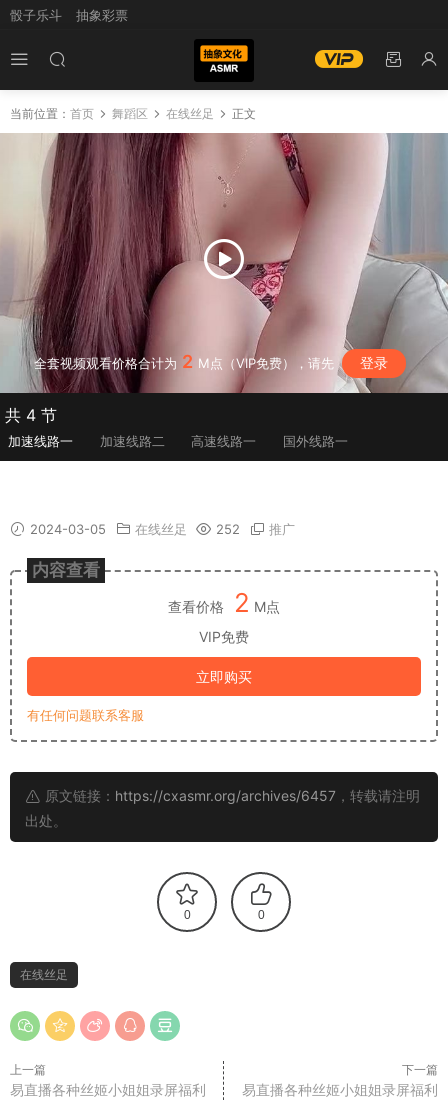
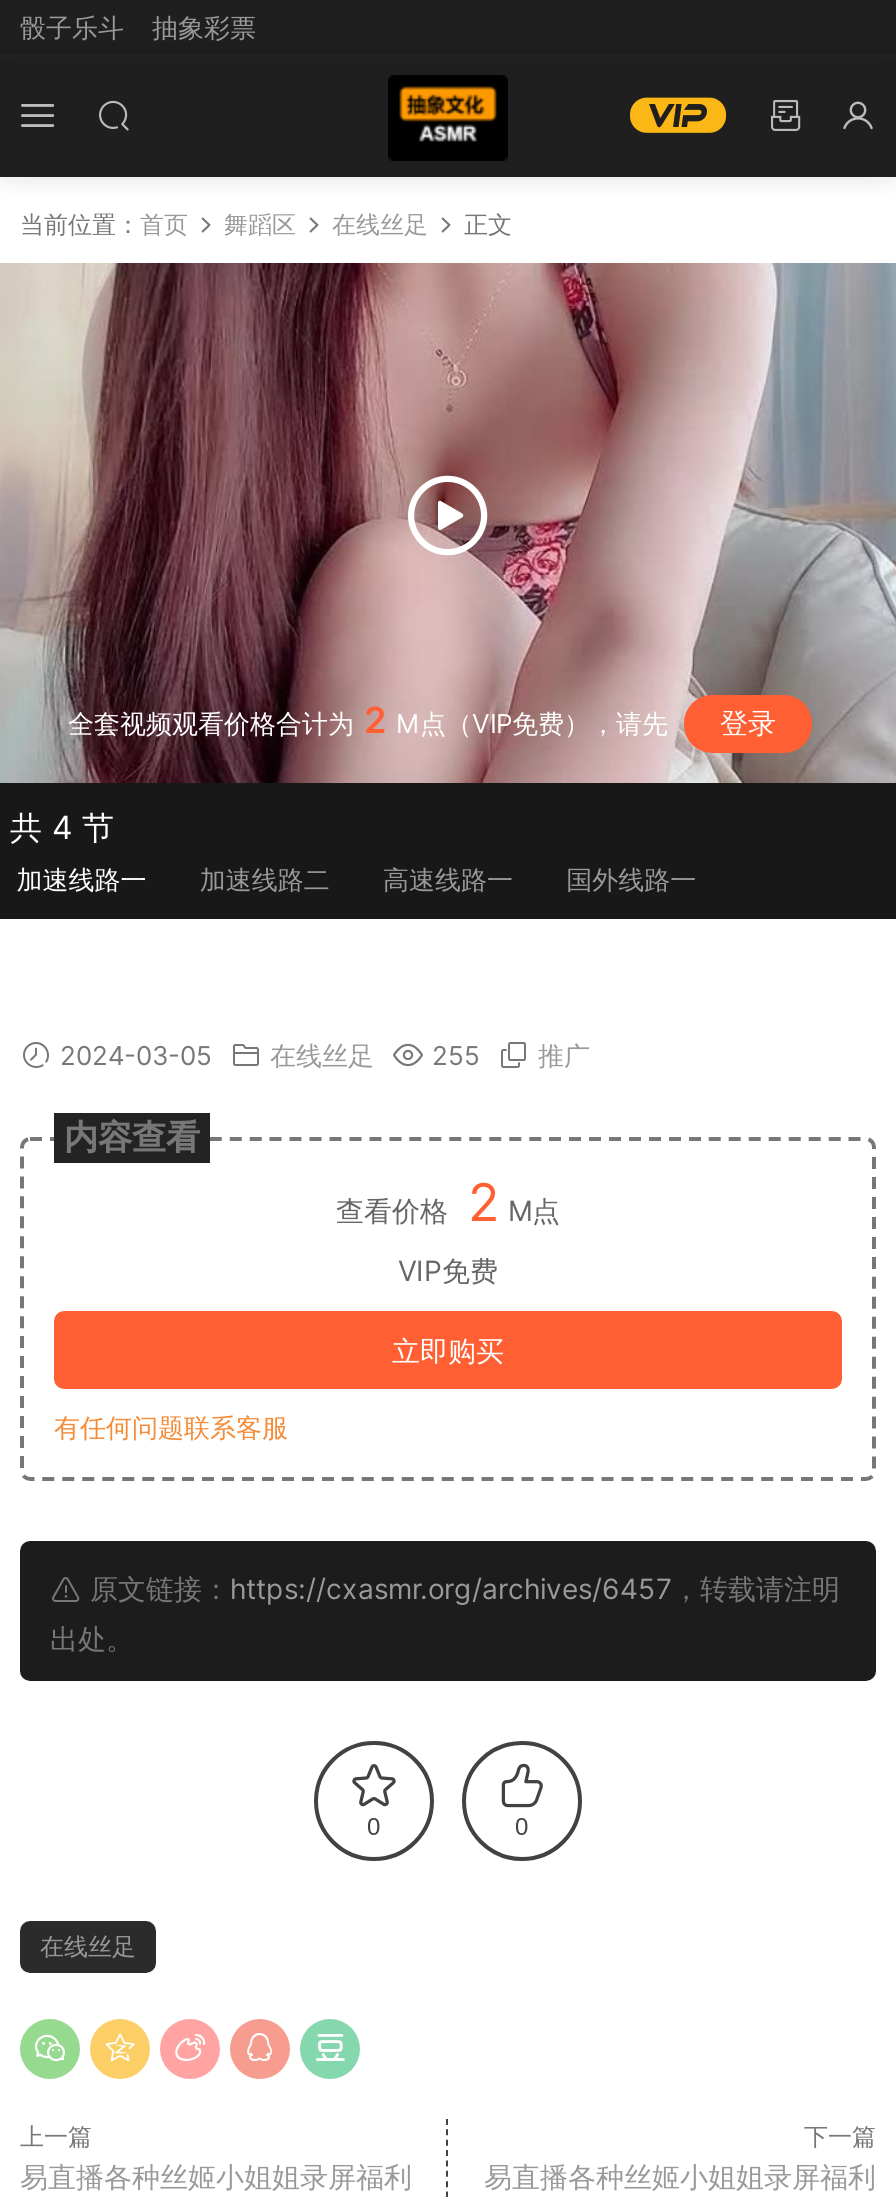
[26,521,295,537] 2024-03-05 在线丝足 252 推广 -> [52,1039,590,1071] 2024-03-05 在线丝足 255 推广

